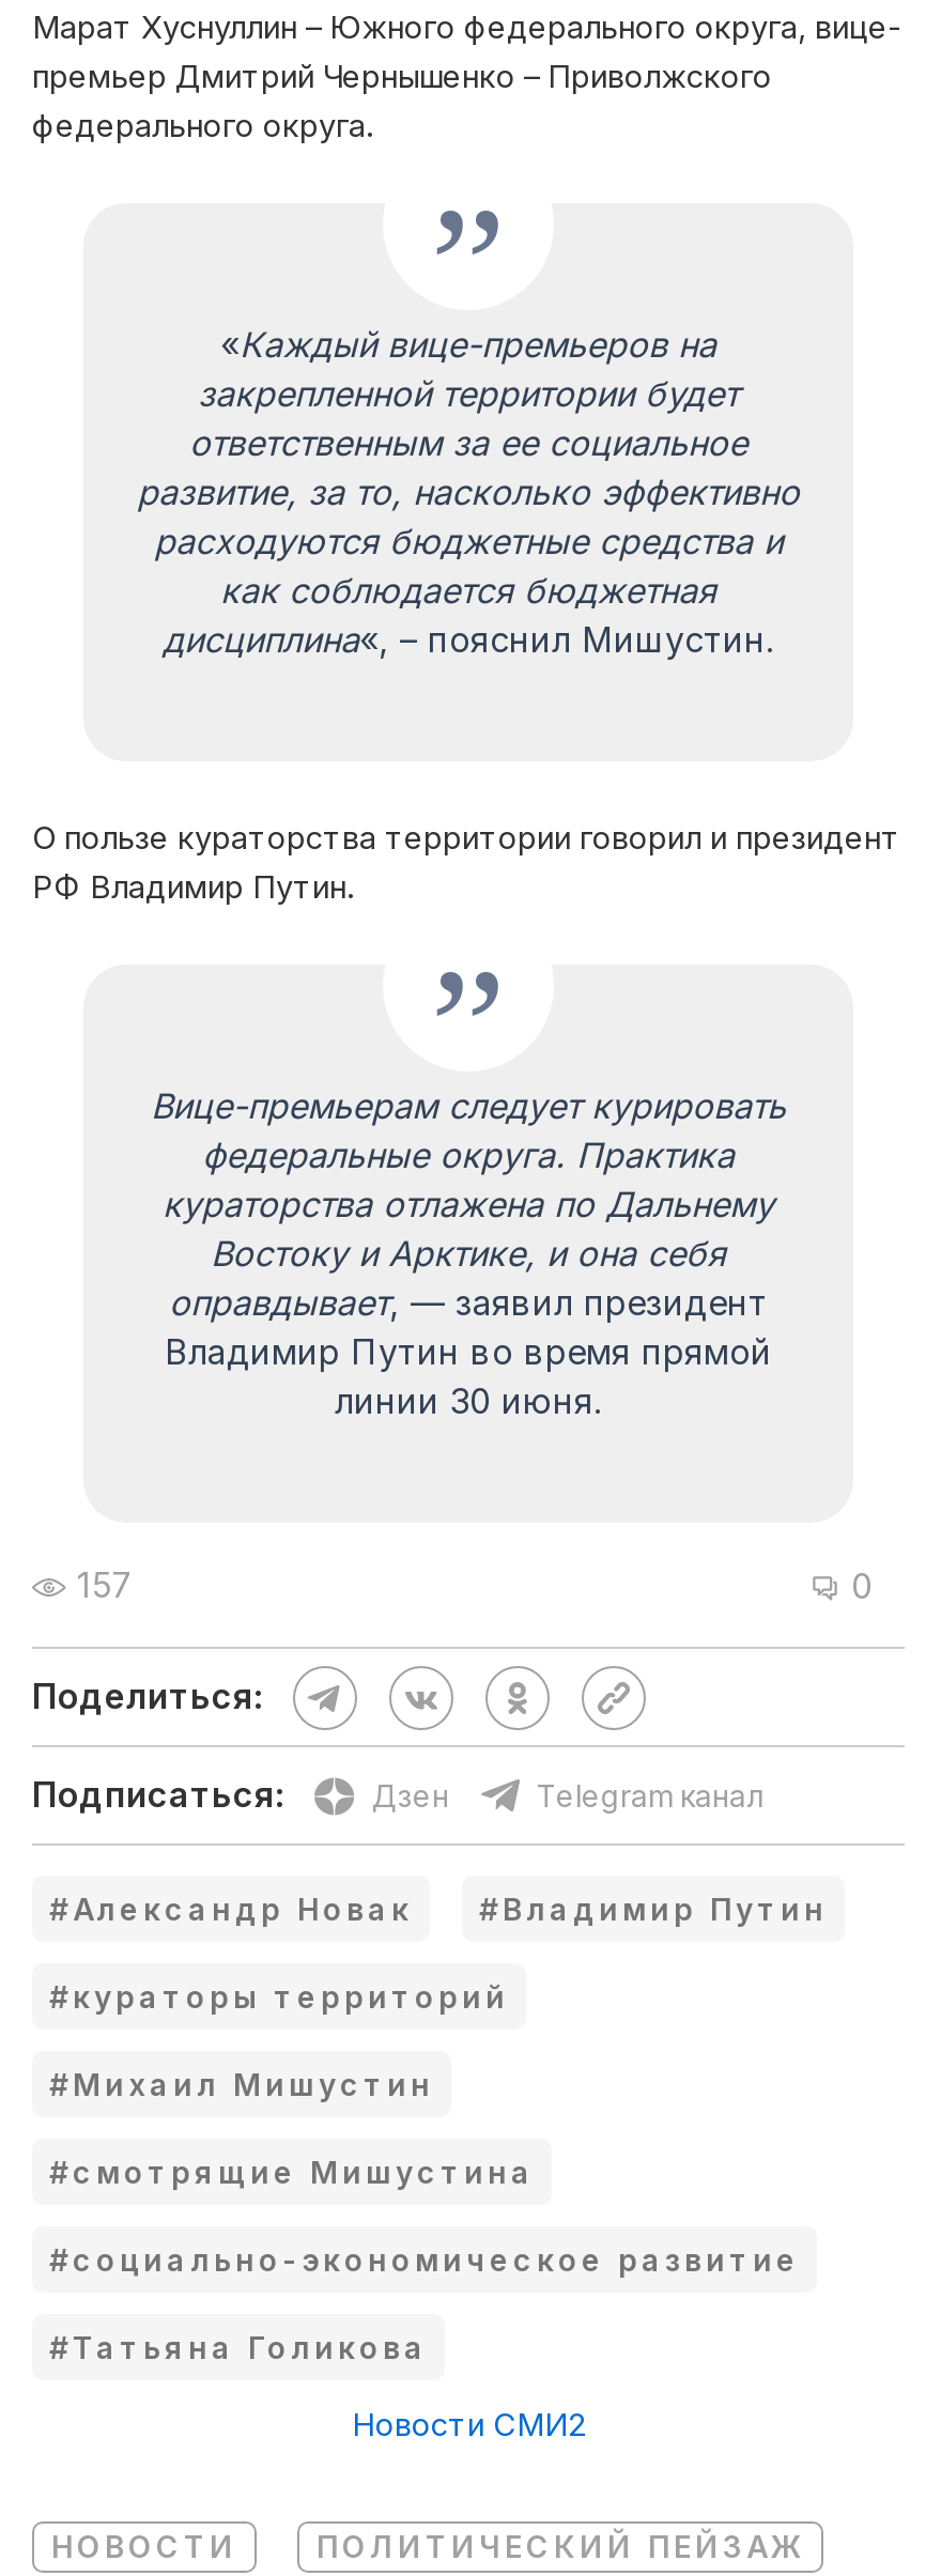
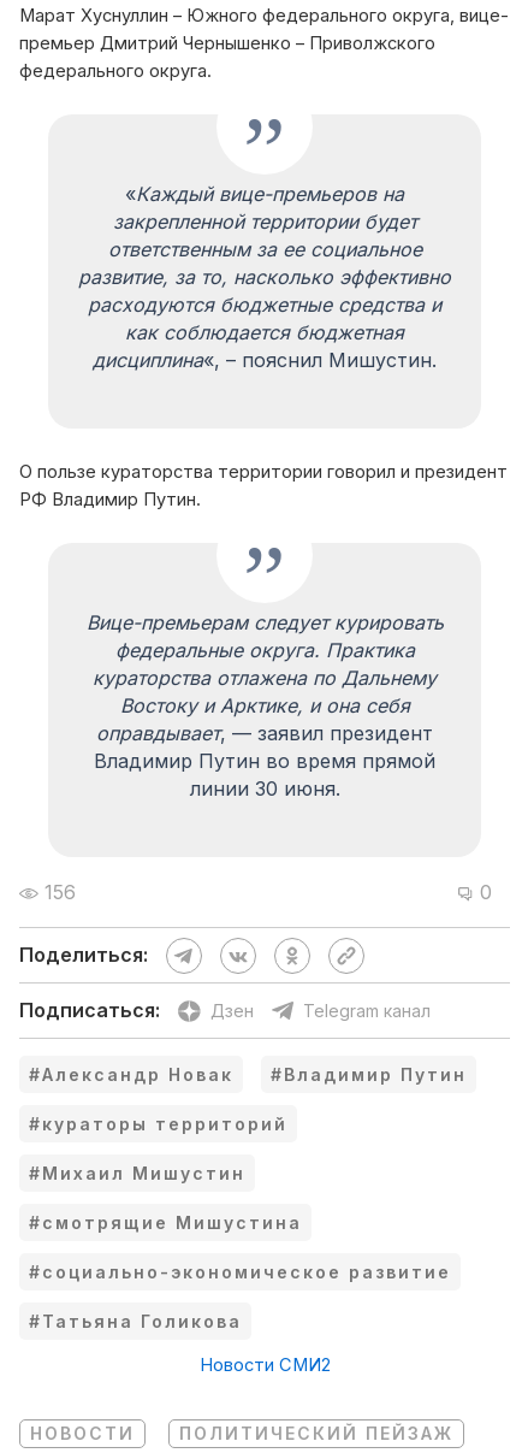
[66,1564,133,1607] 157 -> [38,880,76,904] 156

